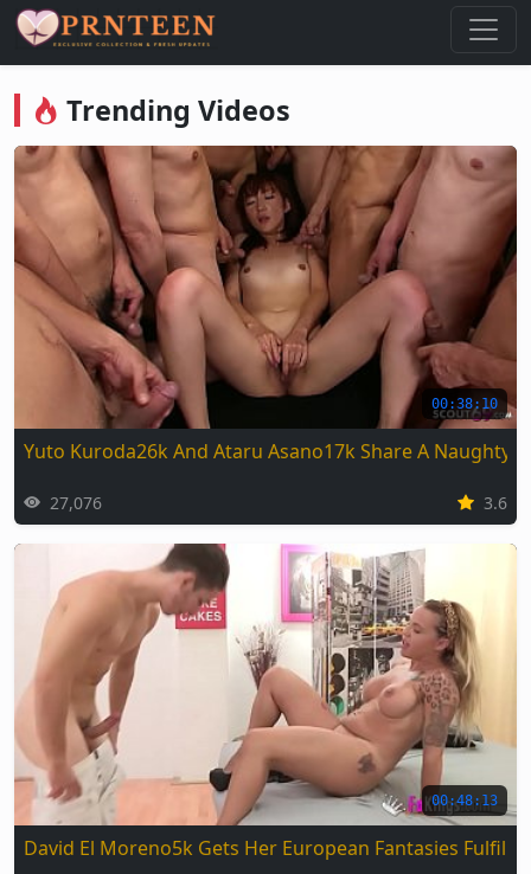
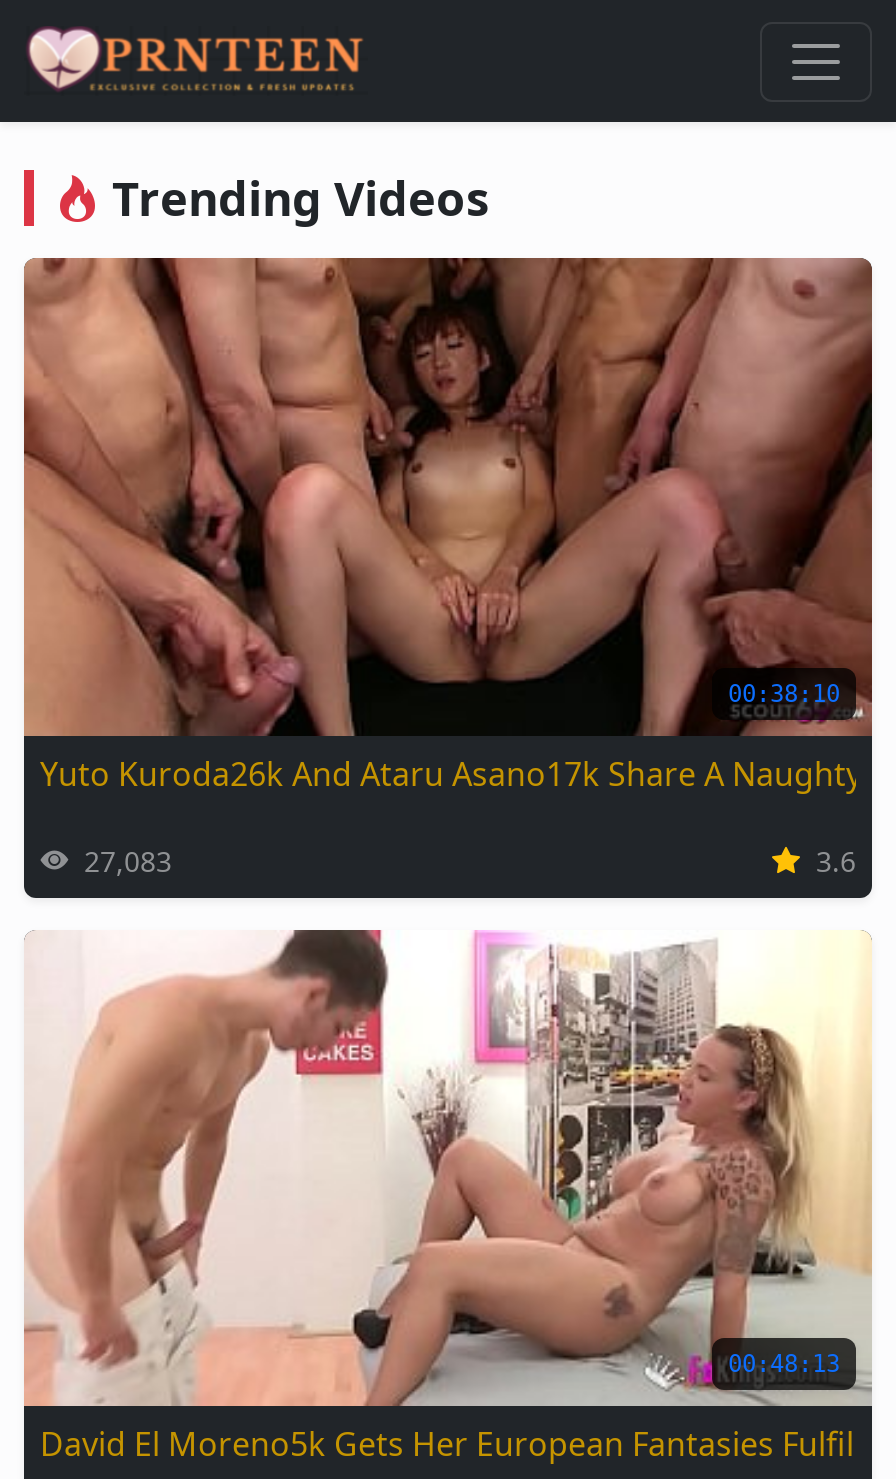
[45,491,102,513] 27,076 -> [76,841,172,879] 27,083

